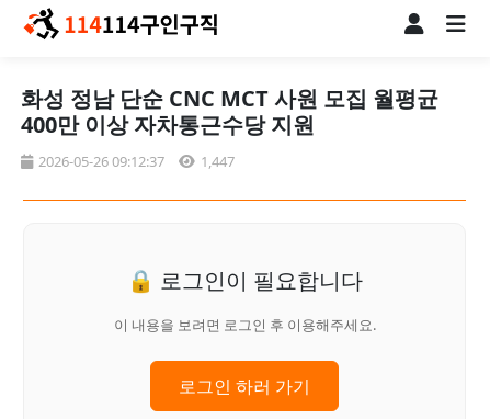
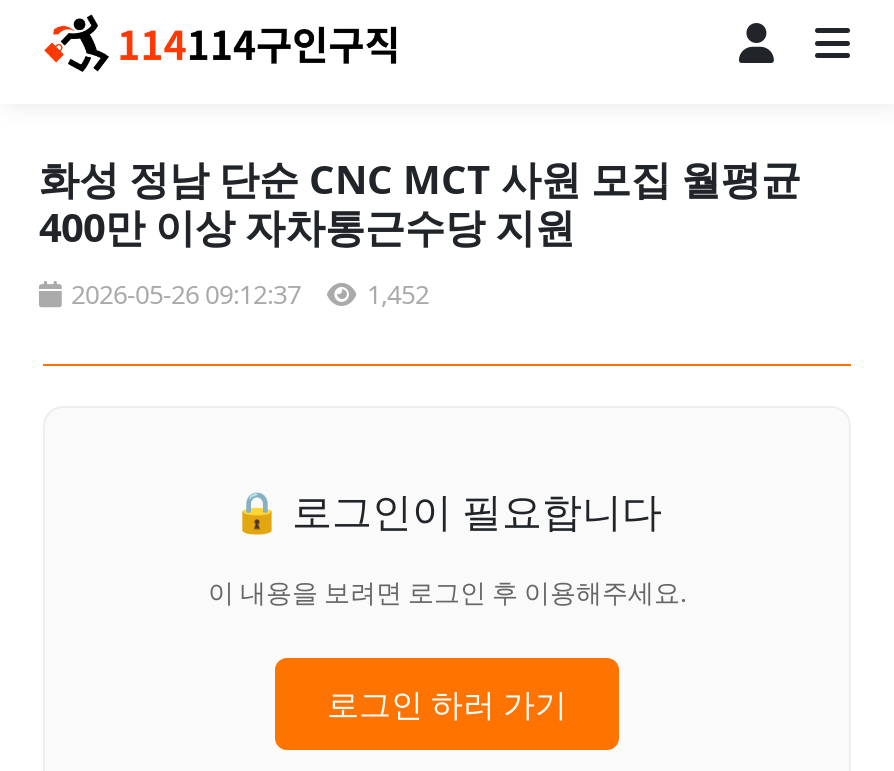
[35,151,235,171] 2026-05-26 09:12:37 1,447 -> [65,275,429,311] 2026-05-26 09:12:37 1,452

